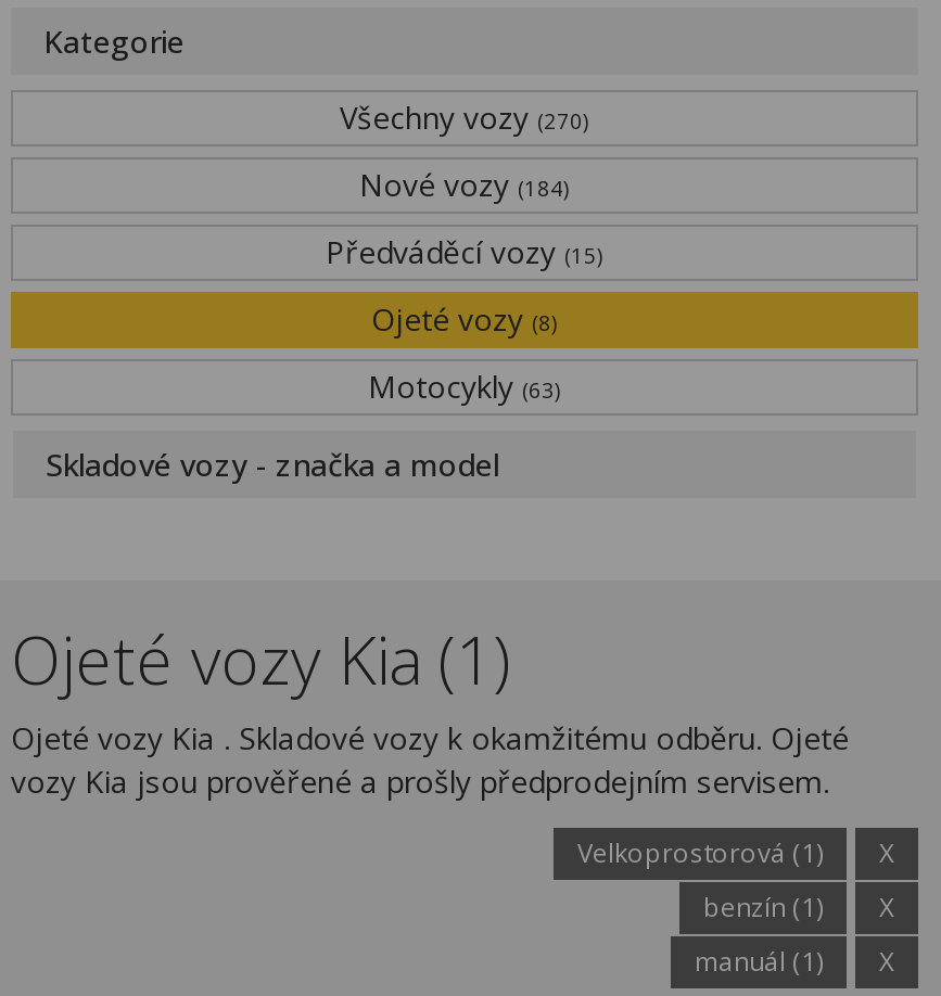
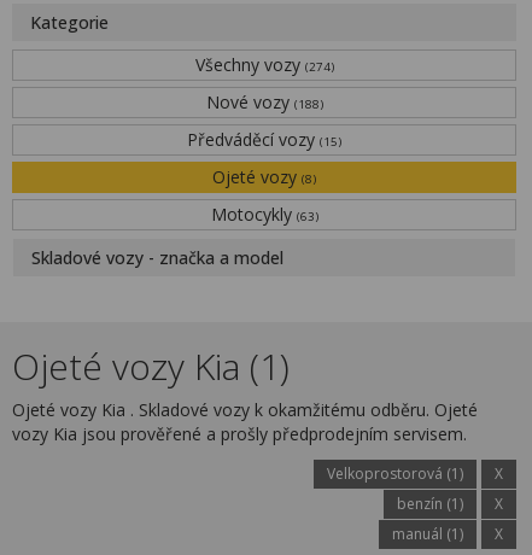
[340,97,589,138] Všechny vozy (270) -> [195,53,334,76] Všechny vozy (274)
[359,164,570,205] Nové vozy (184) -> [206,90,323,113] Nové vozy (188)

